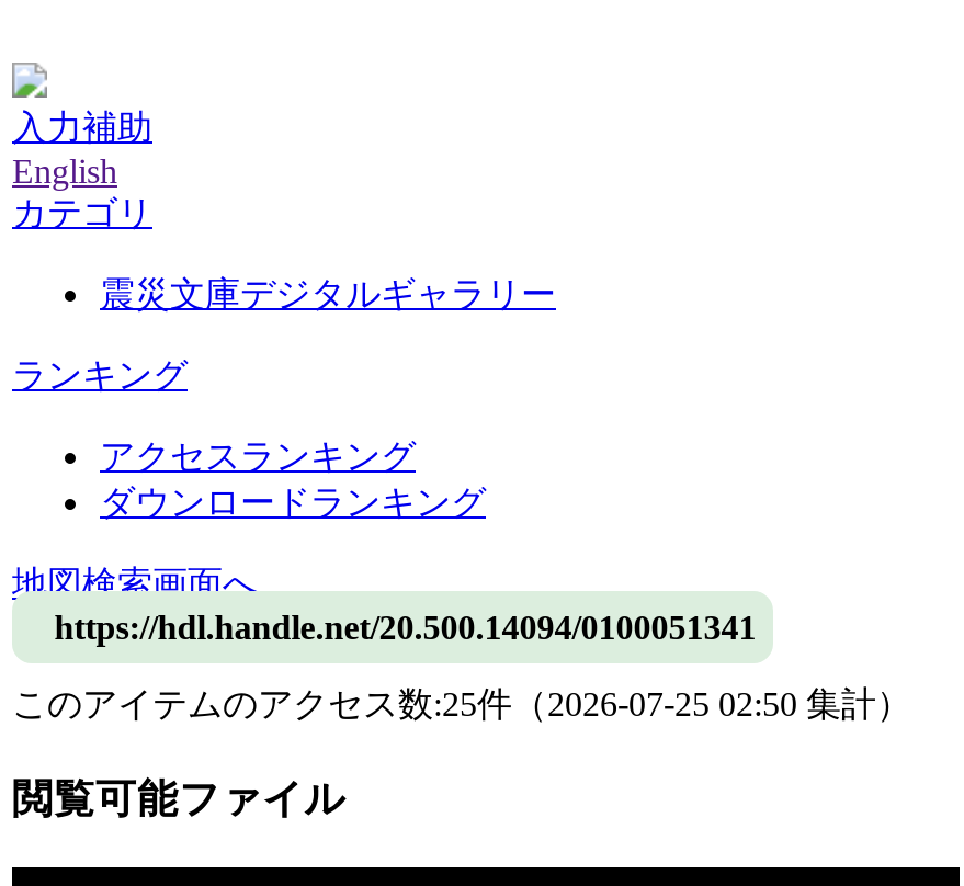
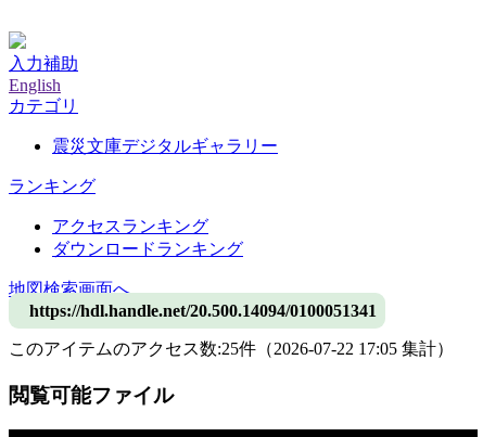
[12,685,911,723] このアイテムのアクセス数:25件（2026-07-25 02:50 集計） -> [9,339,454,358] このアイテムのアクセス数:25件（2026-07-22 17:05 集計）

